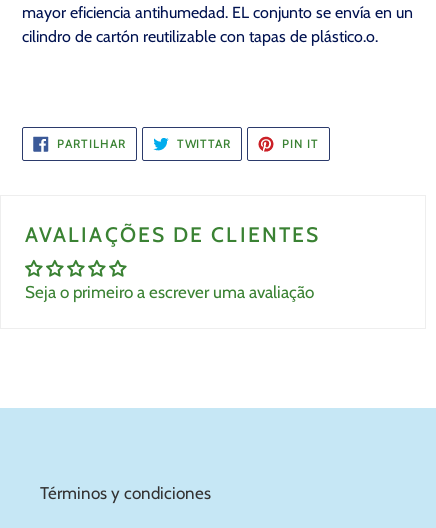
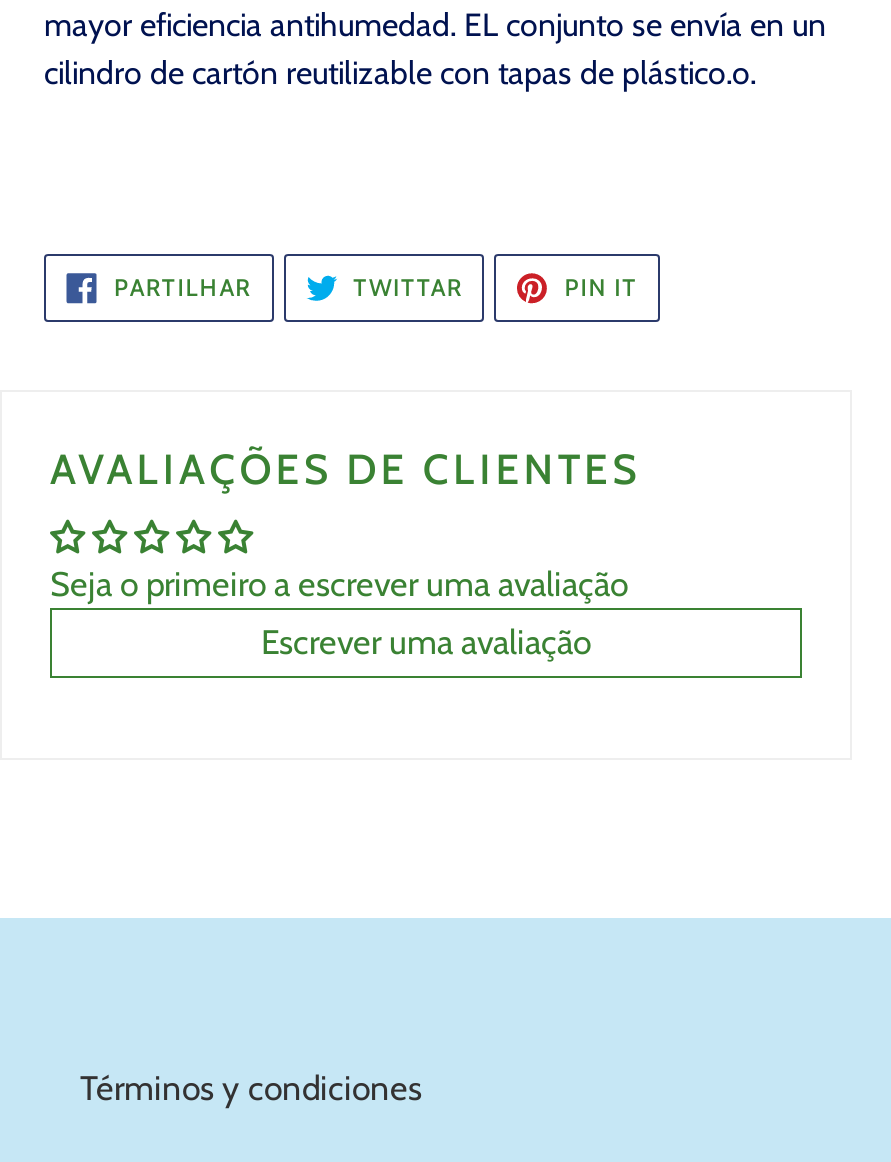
none -> [261,622,591,662] Escrever uma avaliação

